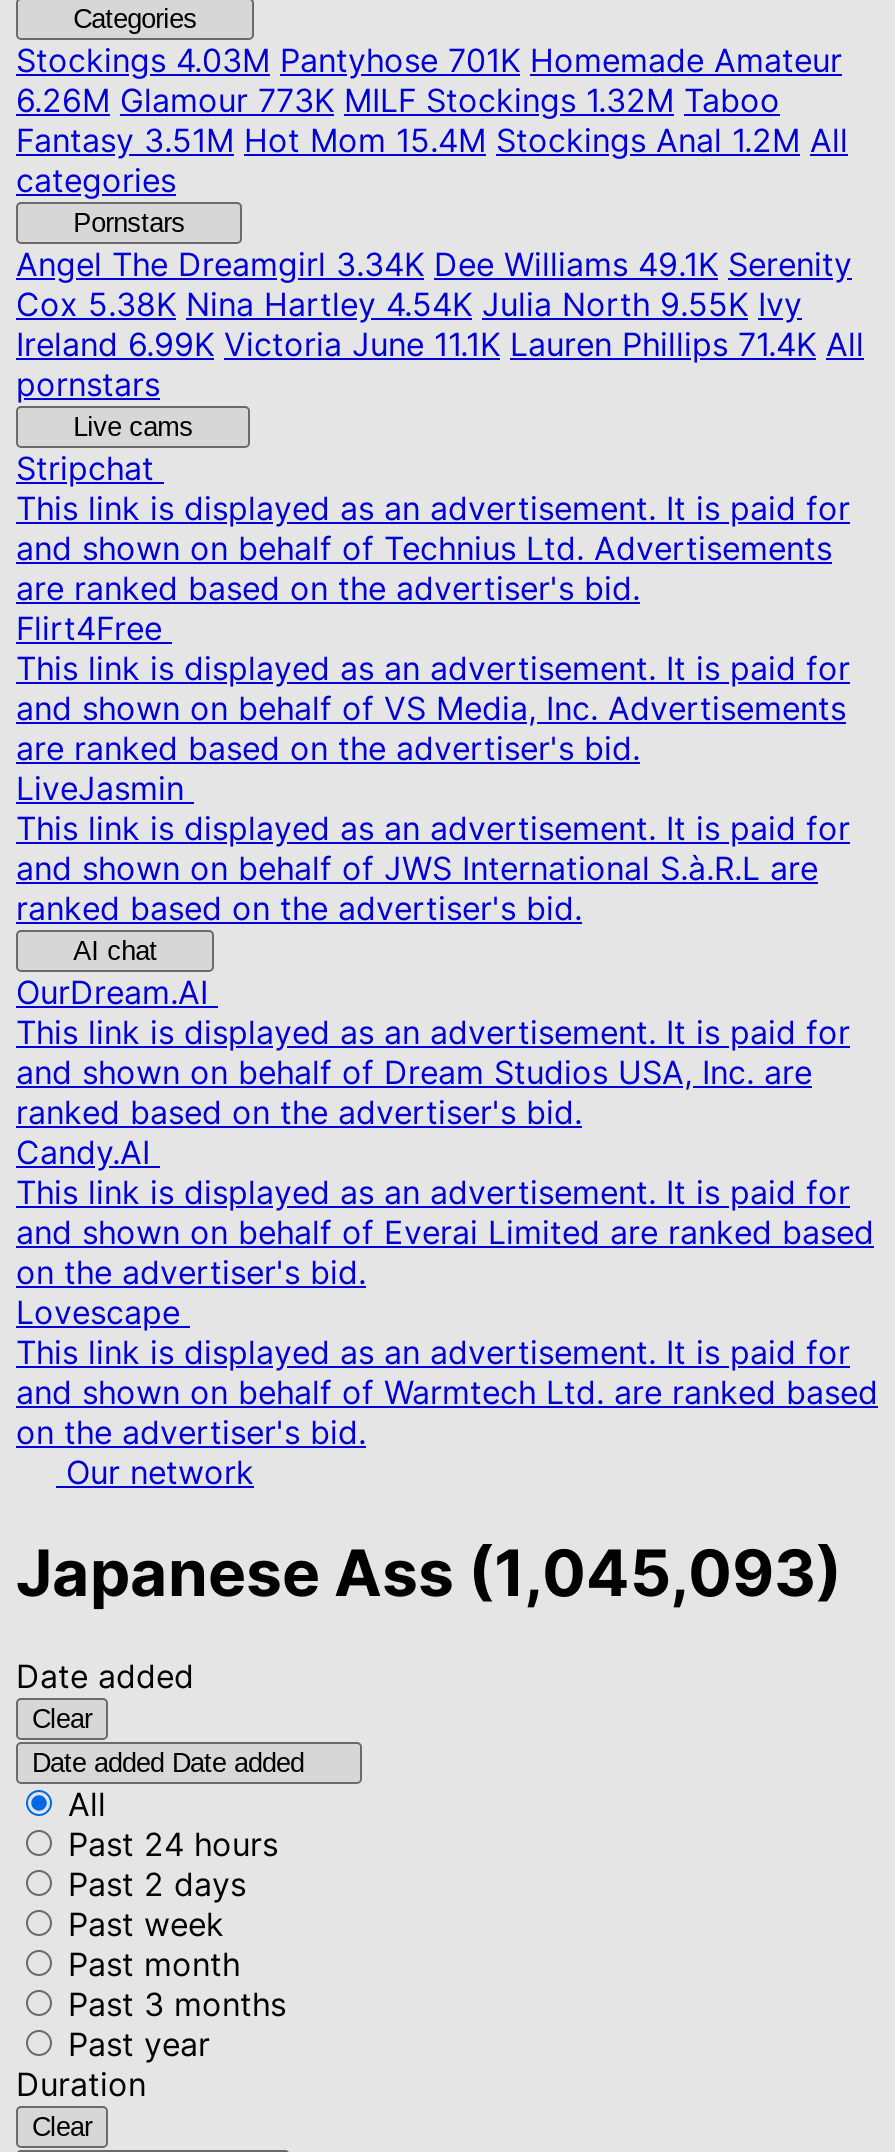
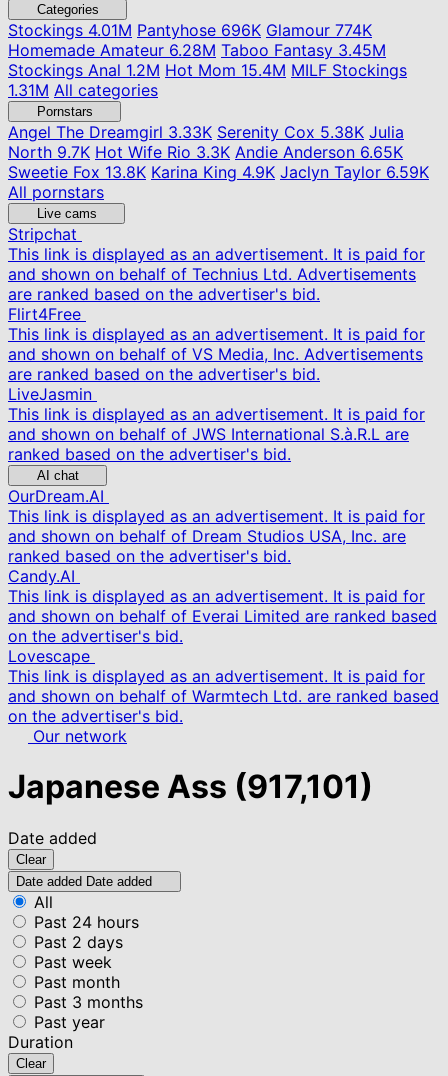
[16,40,848,200] Stockings4.03M Pantyhose 701K Homemade Amateur | 6.26M Glamour 773K MILF Stockings 1.32M Taboo | Fantasy 3.51M Hot Mom 15.4M Stockings Anal 1.2M All | categories -> [8,20,407,100] Stockings4.01M Pantyhose 696K Glamour 774K | Homemade Amateur 6.28M Taboo Fantasy 3.45M | Stockings Anal 1.2M Hot Mom 15.4M MILF Stockings | 1.31M All categories
[16,244,864,404] Angel The Dreamgirl 3.34K Dee Williams 49.1K Serenity | Cox 5.38K Nina Hartley 4.54K Julia North 9.55K Ivy | Ireland 6.99K Victoria June 11.1K Lauren Phillips 71.4K All | pornstars -> [8,122,429,202] Angel The Dreamgirl 3.33K Serenity Cox 5.38K Julia | North 9.7K Hot Wife Rio 3.3K Andie Anderson 6.65K | Sweetie Fox 13.8K Karina King 4.9K Jaclyn Taylor 6.59K | All pornstars
[16,1535,842,1613] Japanese Ass (1,045,093) -> [8,767,373,806] Japanese Ass (917,101)

